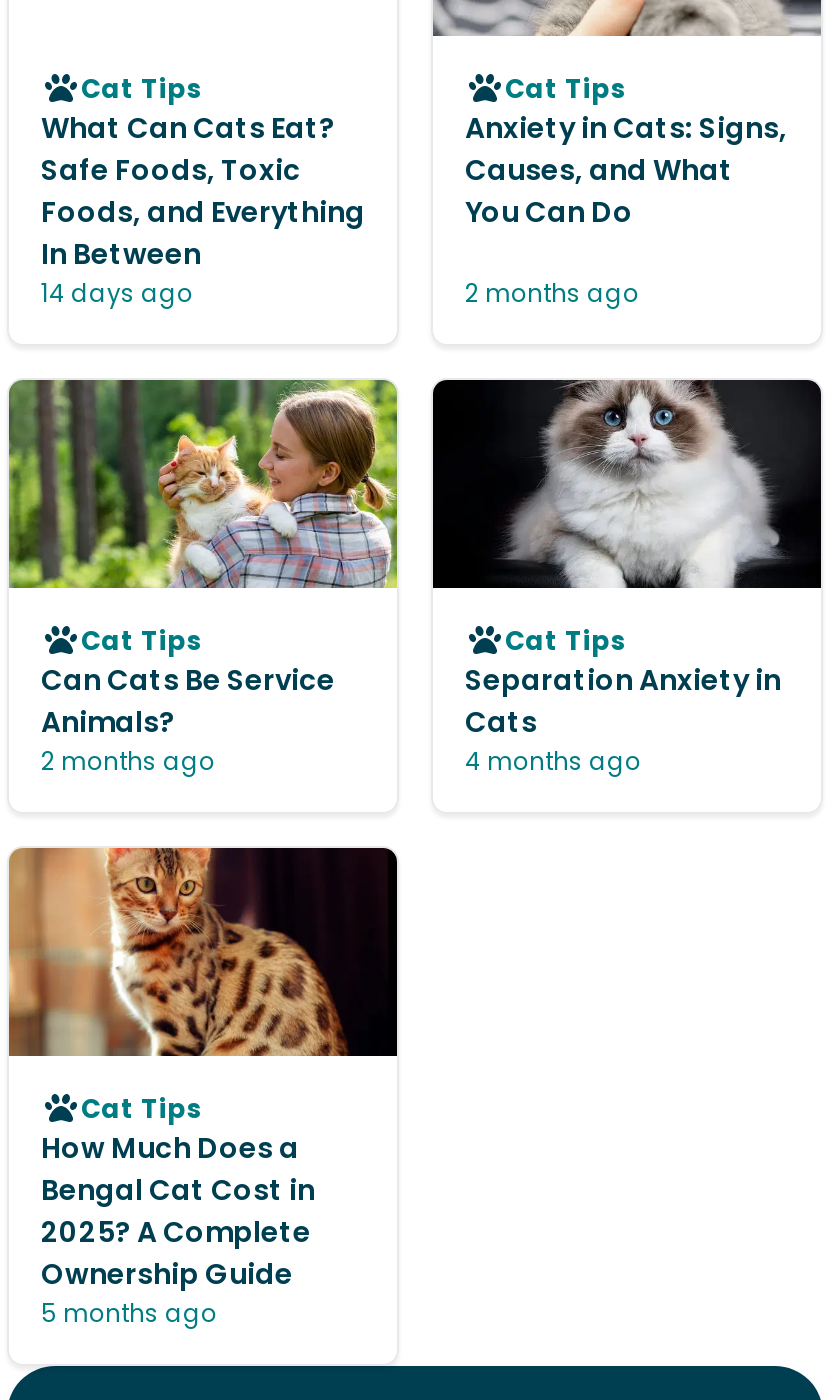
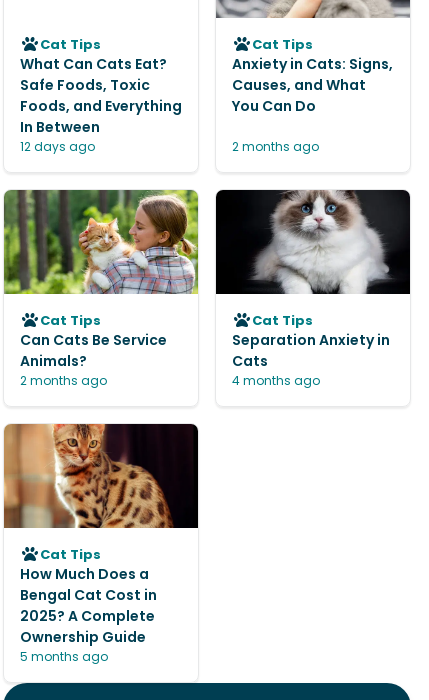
[41,276,193,310] 14 days ago -> [20,138,95,155] 12 days ago

